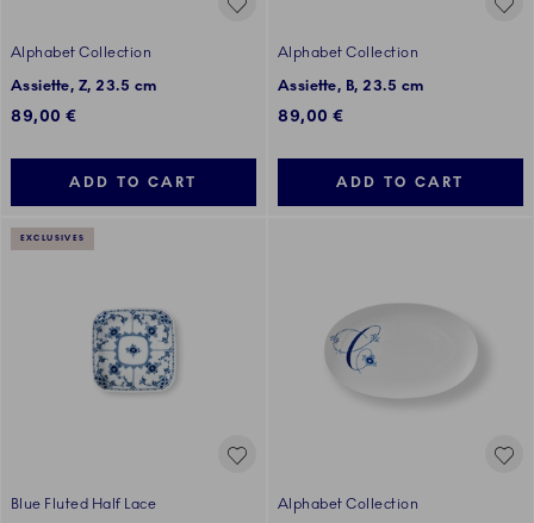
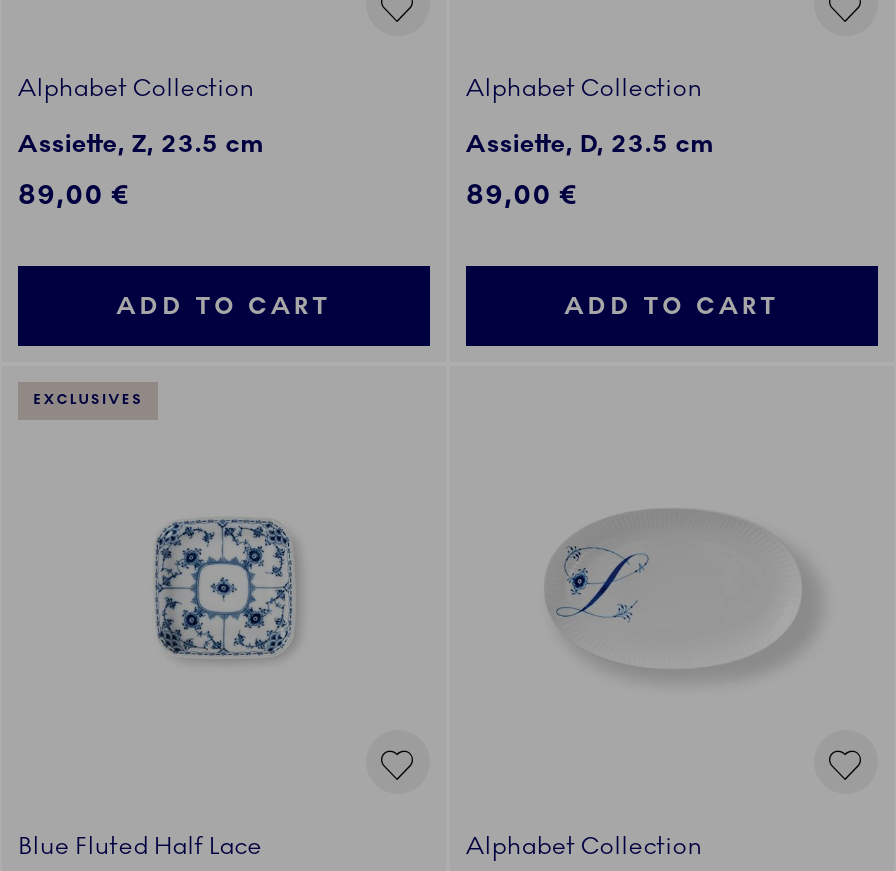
[278,78,424,94] Assiette, B, 23.5 cm -> [466,131,714,159] Assiette, D, 23.5 cm
[330,325,383,372] [image] -> [558,546,648,614] [image]

